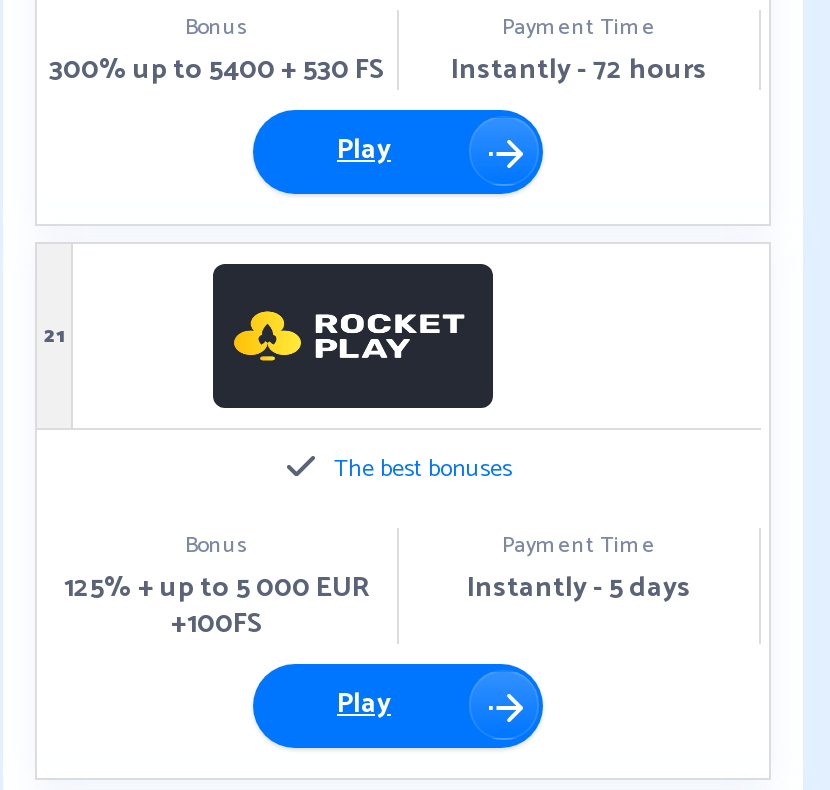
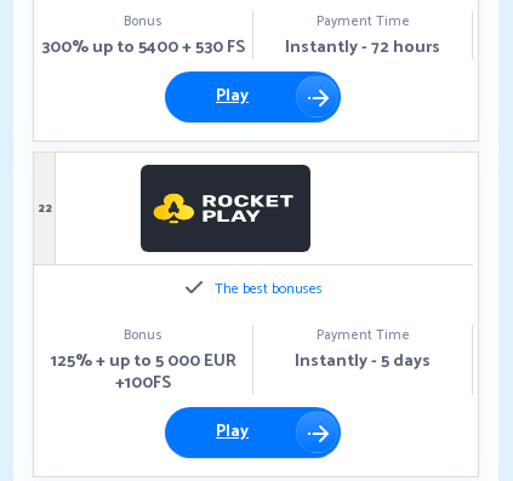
[44,320,64,352] 21 -> [37,199,52,218] 22

